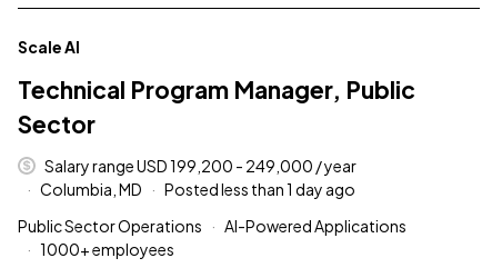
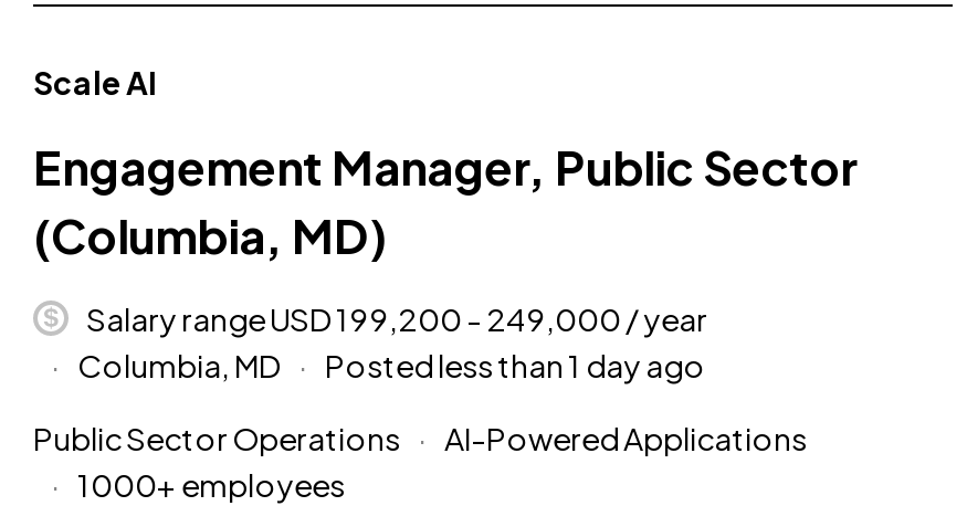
[18,74,415,139] Technical Program Manager, Public | Sector -> [33,137,858,265] Engagement Manager, Public Sector | (Columbia, MD)

